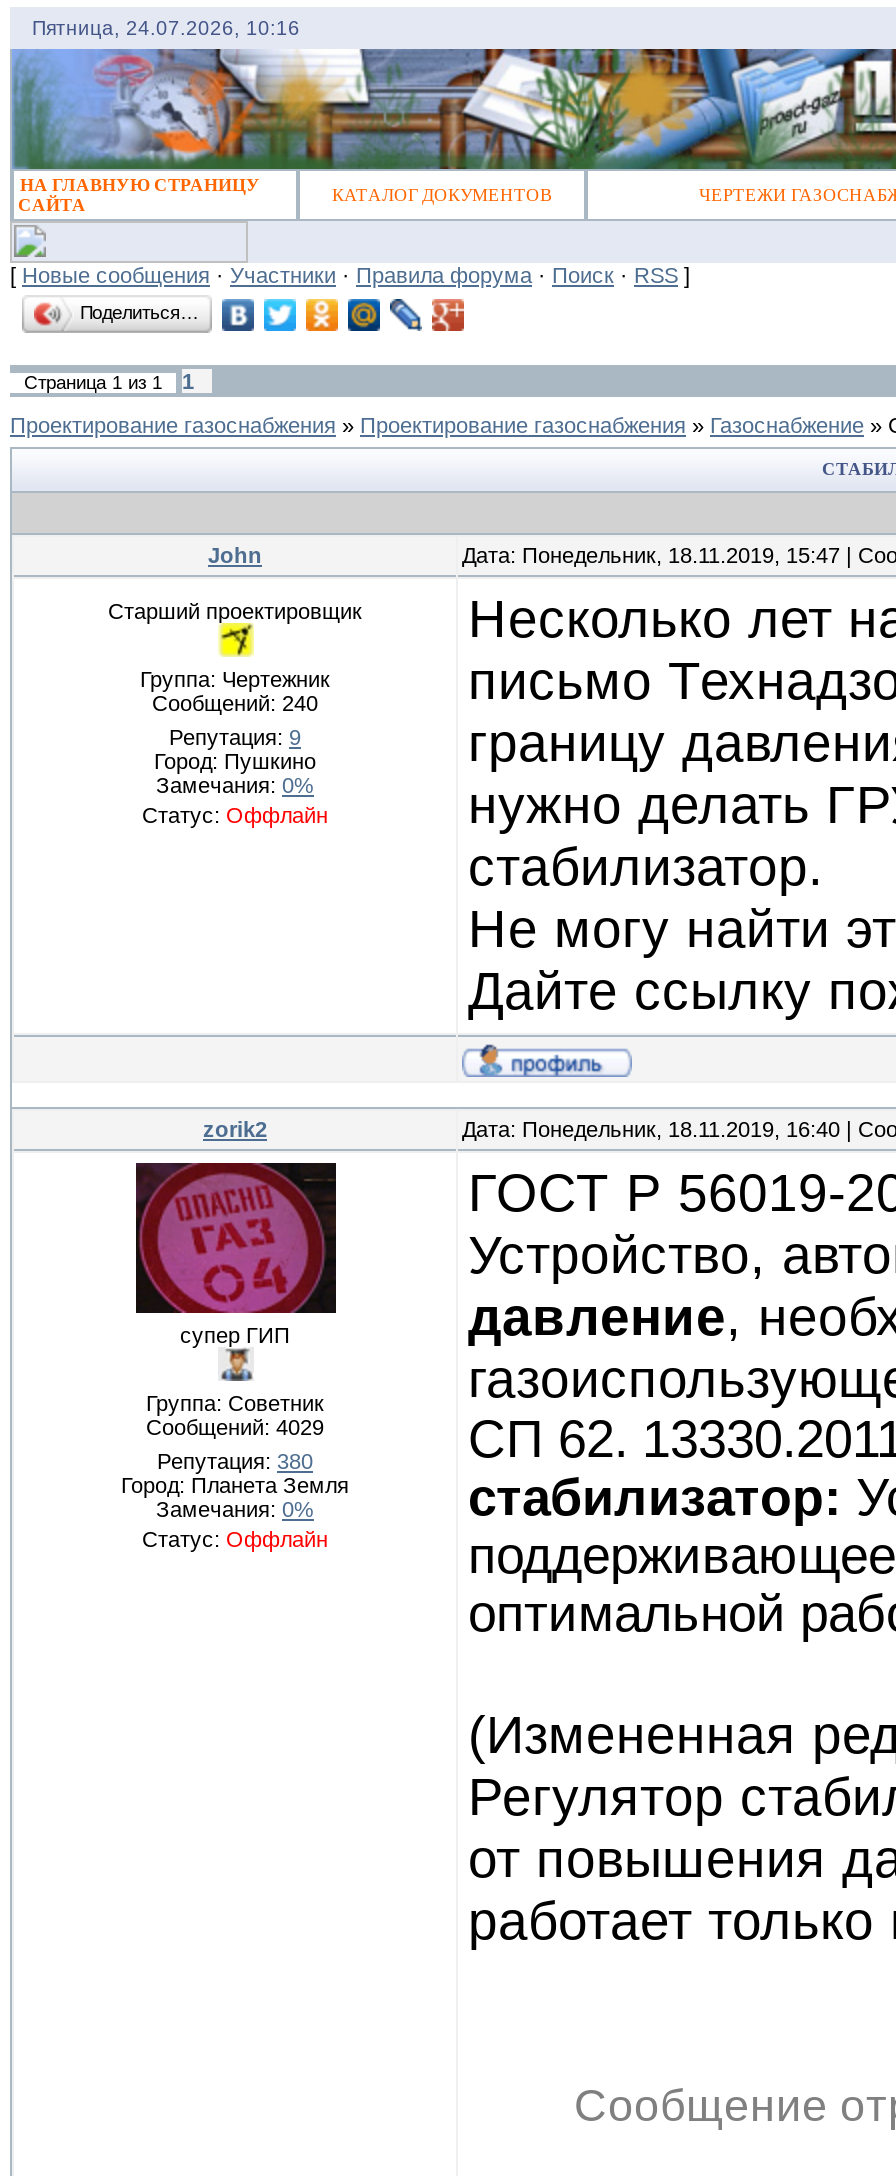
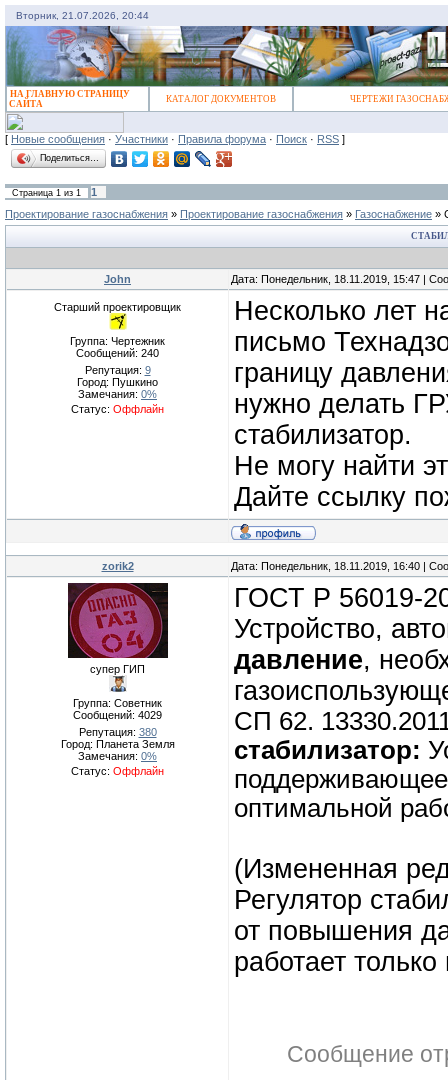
[32,17,300,39] Пятница, 24.07.2026, 10:16 -> [16,10,149,21] Вторник, 21.07.2026, 20:44

